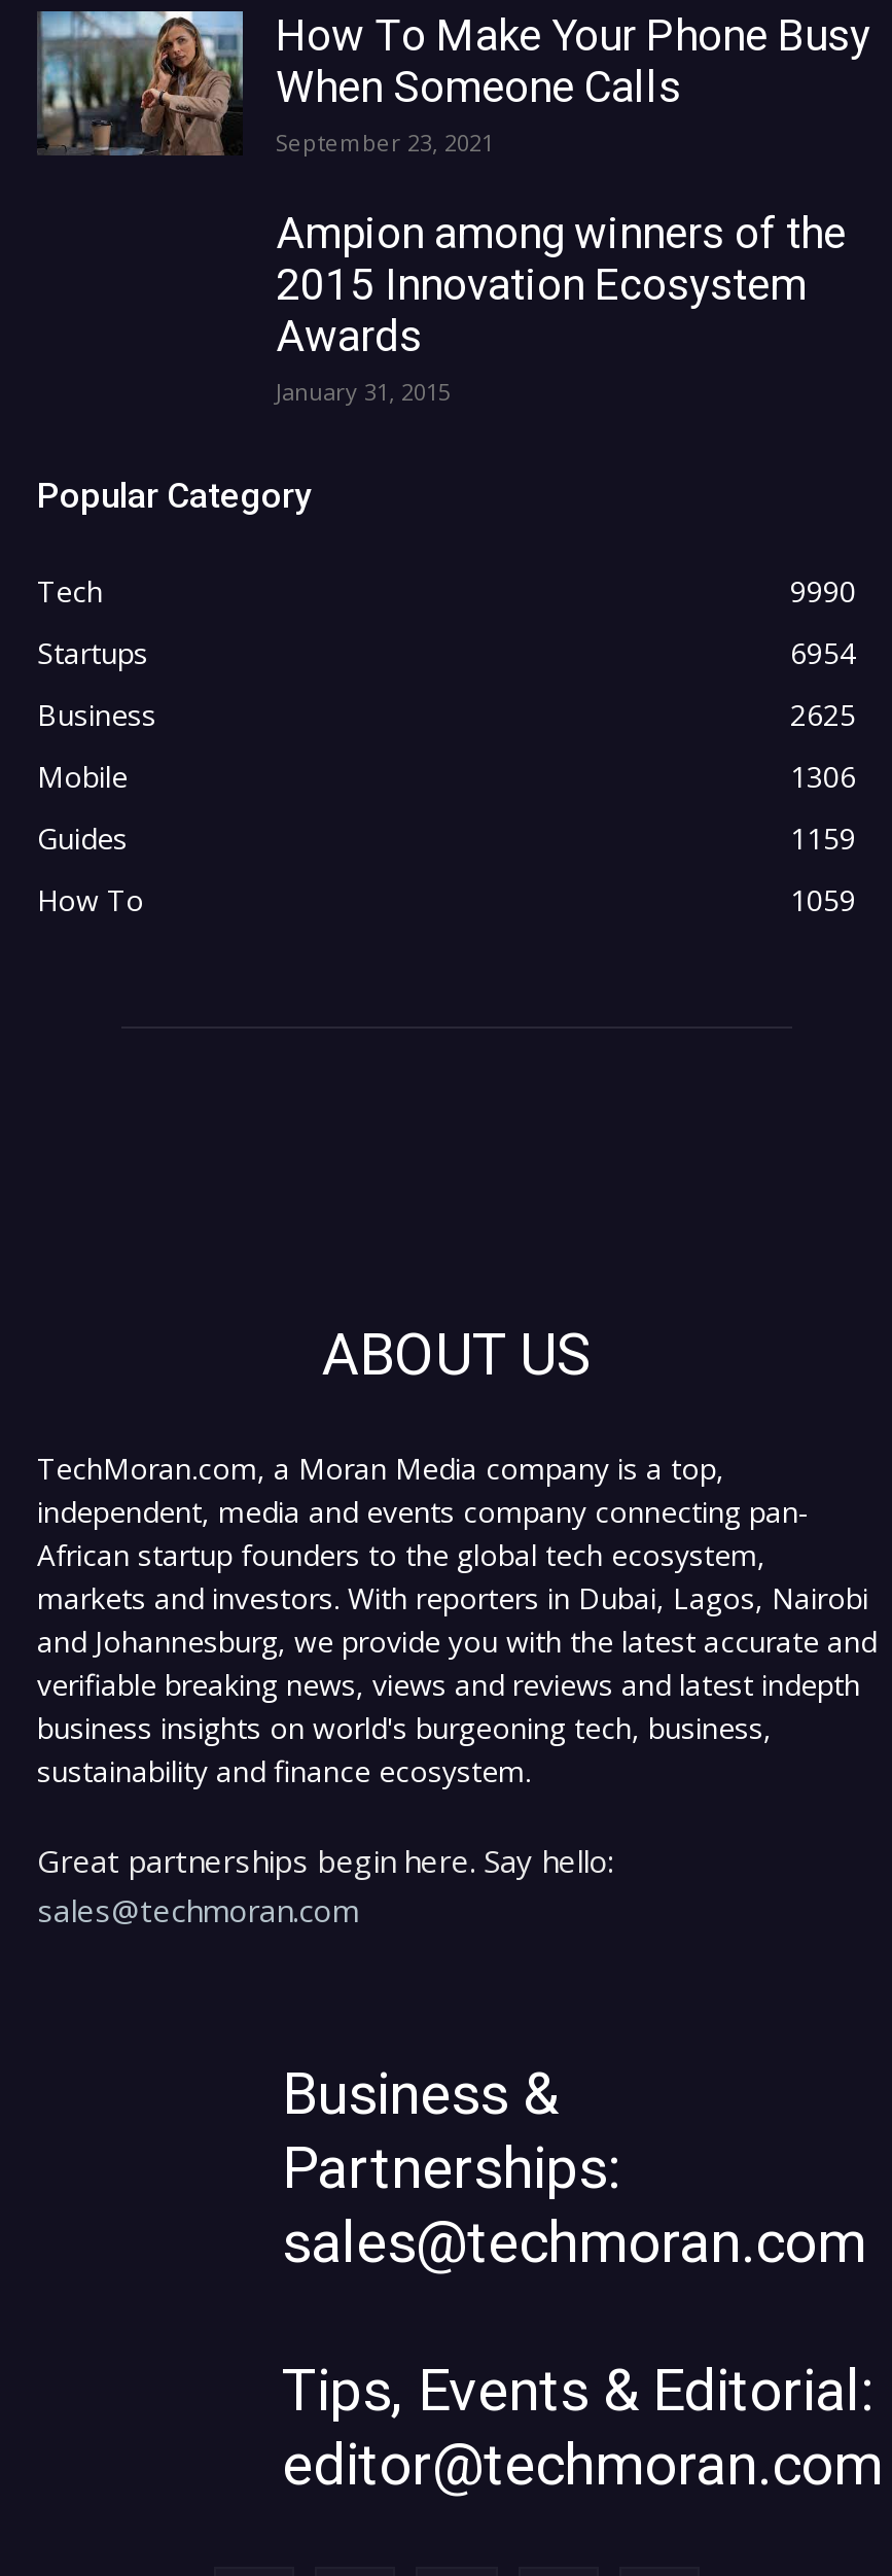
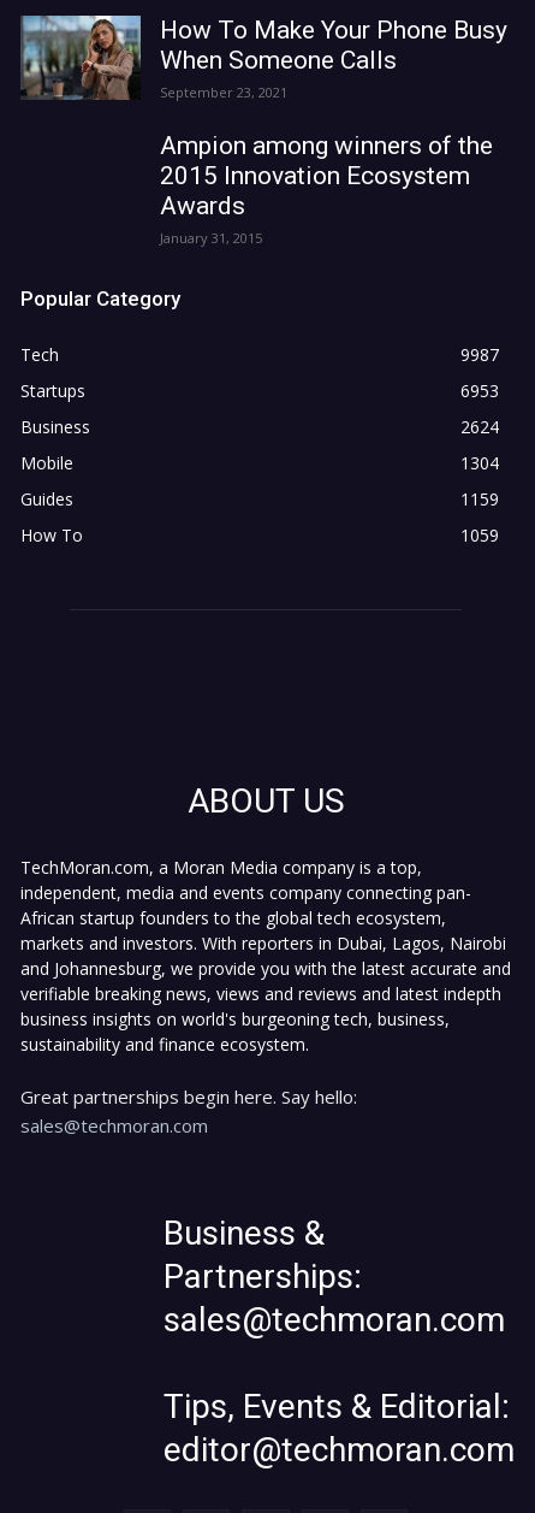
[790,571,856,610] 9990 -> [460,343,499,366] 9987
[790,633,856,672] 6954 -> [460,379,499,402] 6953
[790,695,856,734] 2625 -> [460,415,499,438] 2624
[790,756,856,795] 1306 -> [460,451,499,474] 1304

